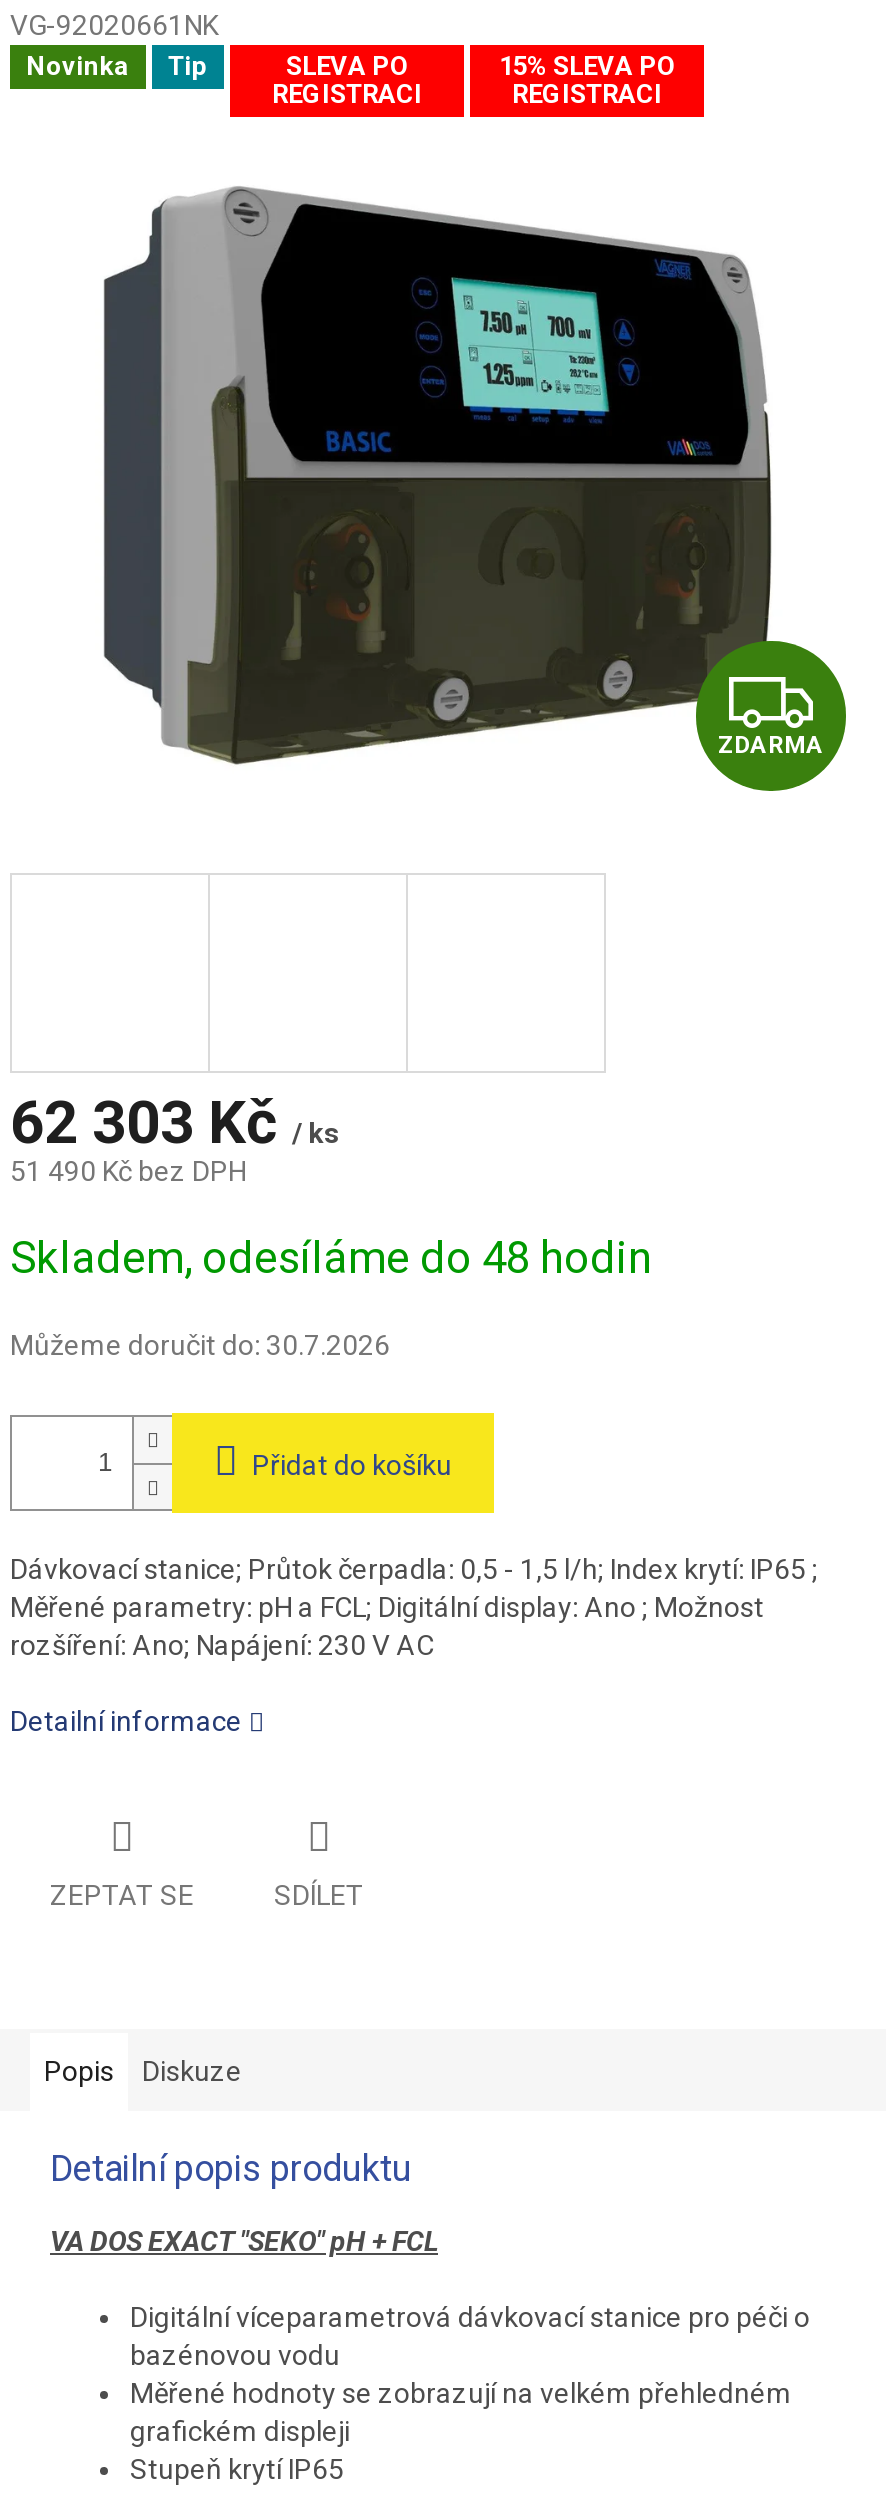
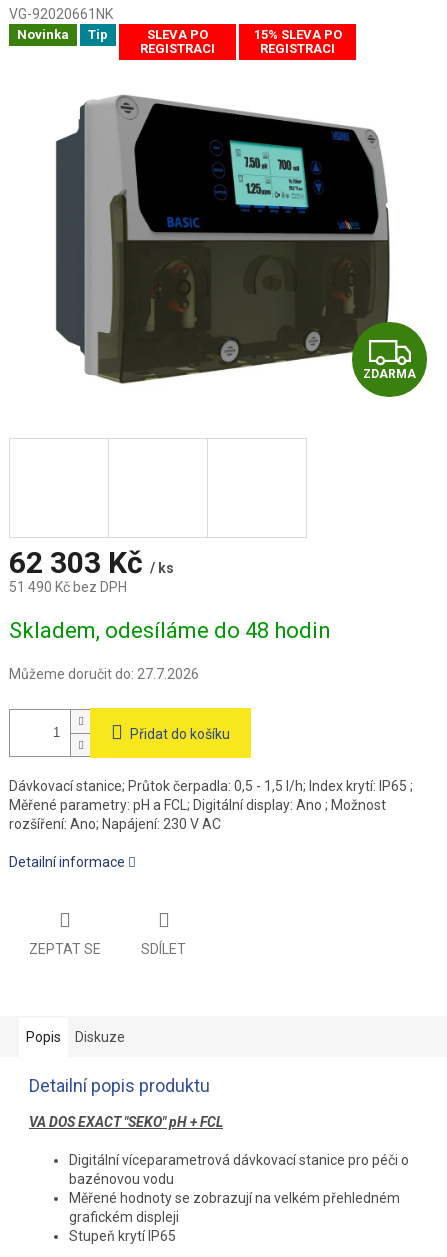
[10,1329,390,1361] Můžeme doručit do: 30.7.2026 -> [9,666,199,682] Můžeme doručit do: 27.7.2026

